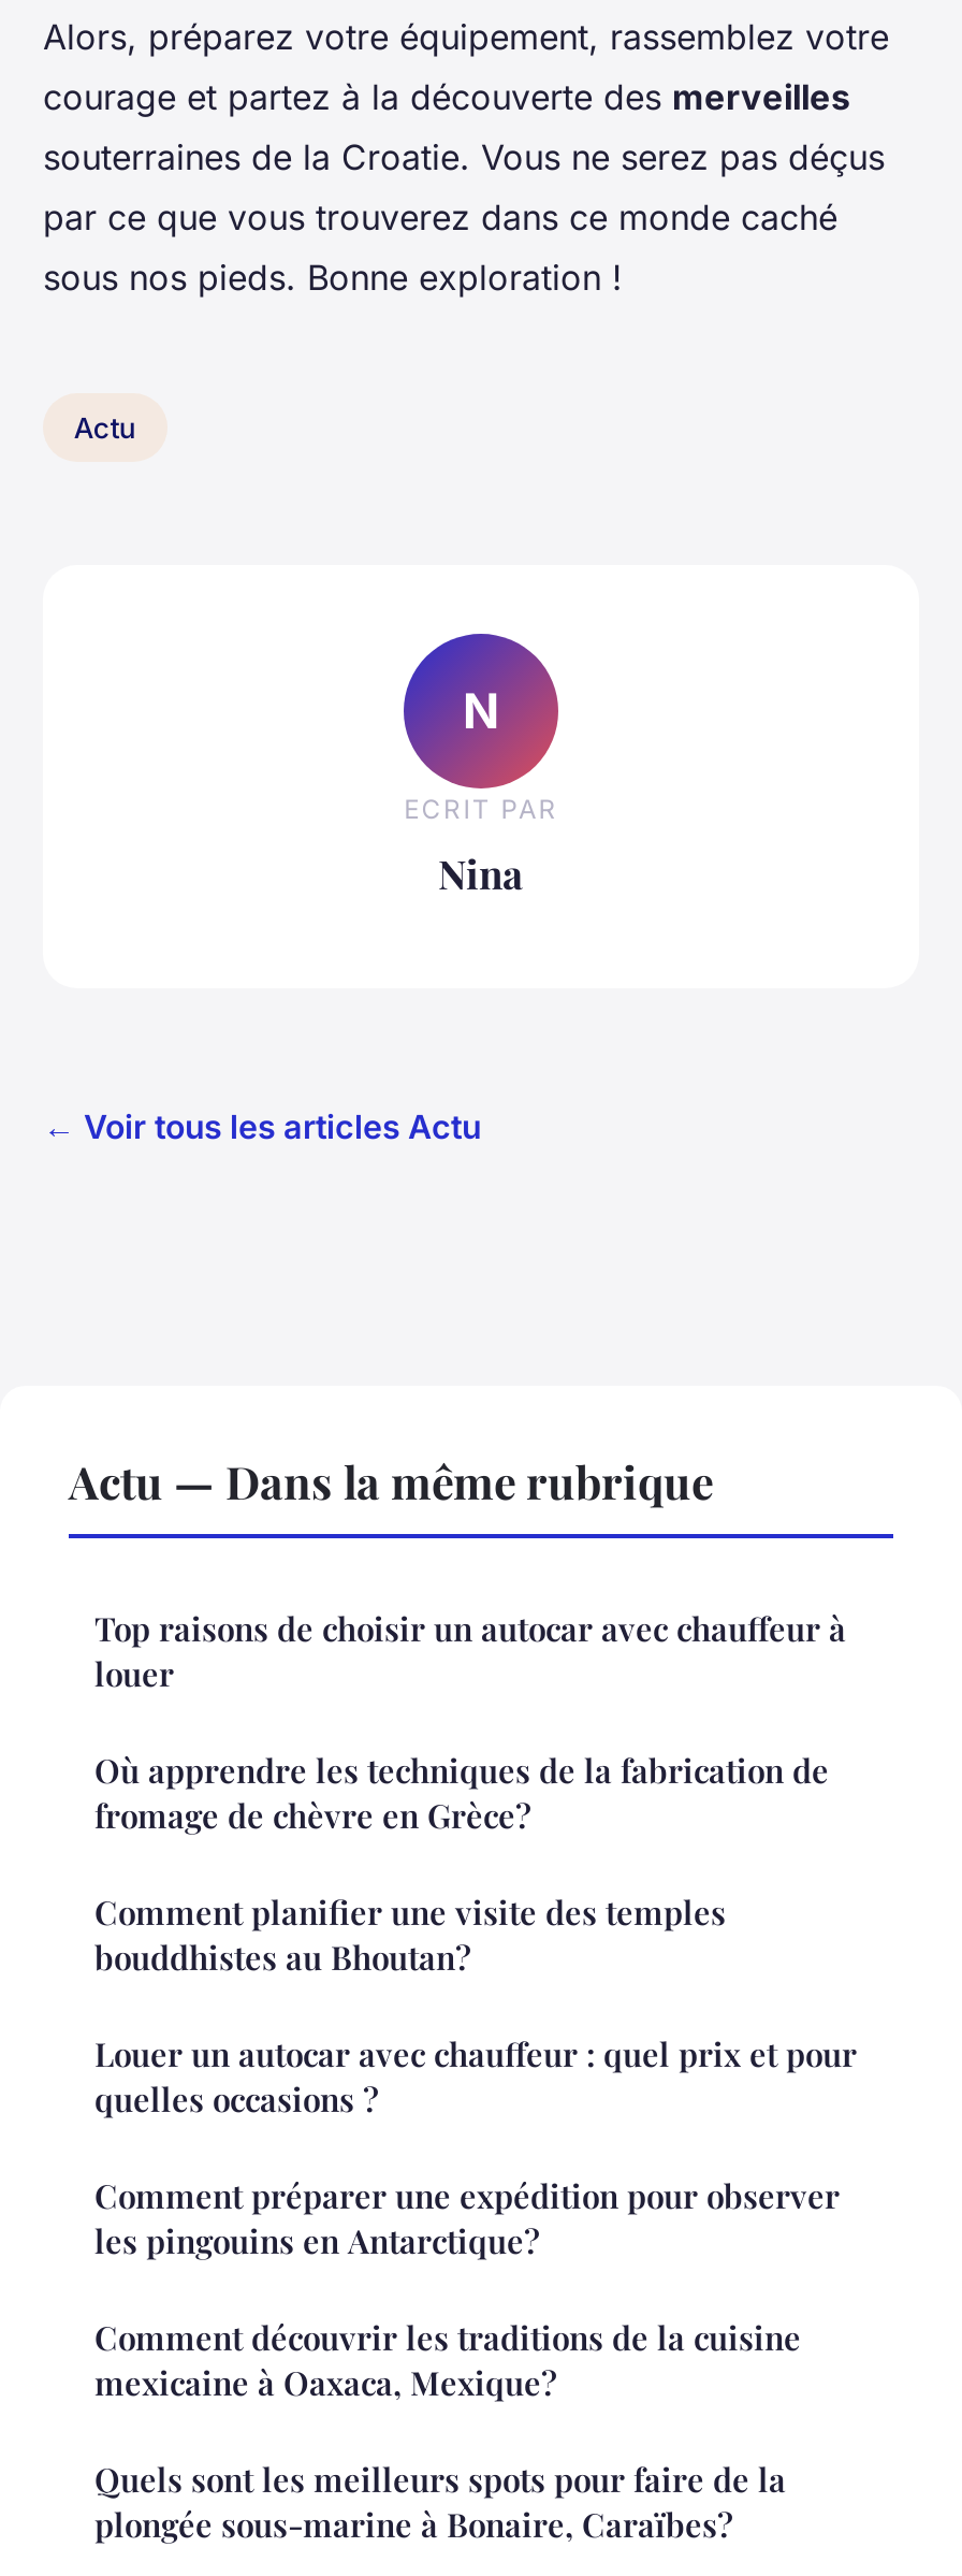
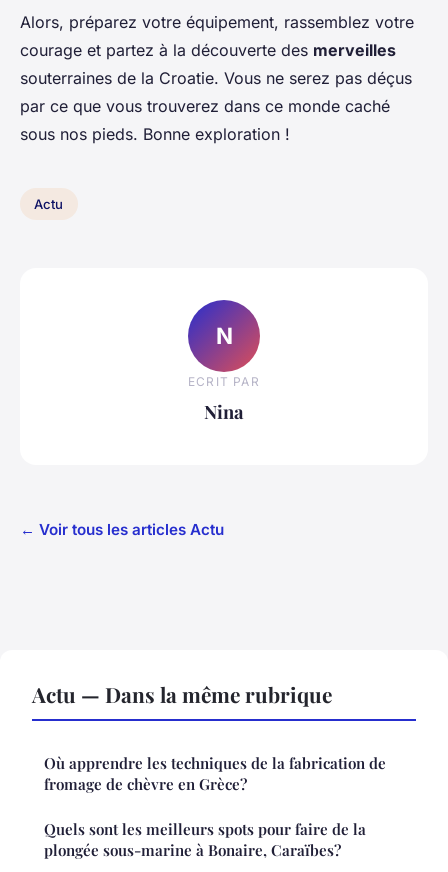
[94,1607,846,1695] Top raisons de choisir un autocar avec chauffeur à | louer -> none
[94,1891,857,2404] Comment planifier une visite des temples | bouddhistes au Bhoutan? | Louer un autocar avec chauffeur : quel prix et pour | quelles occasions ? | Comment préparer une expédition pour observer | les pingouins en Antarctique? | Comment découvrir les traditions de la cuisine | mexicaine à Oaxaca, Mexique? -> none

